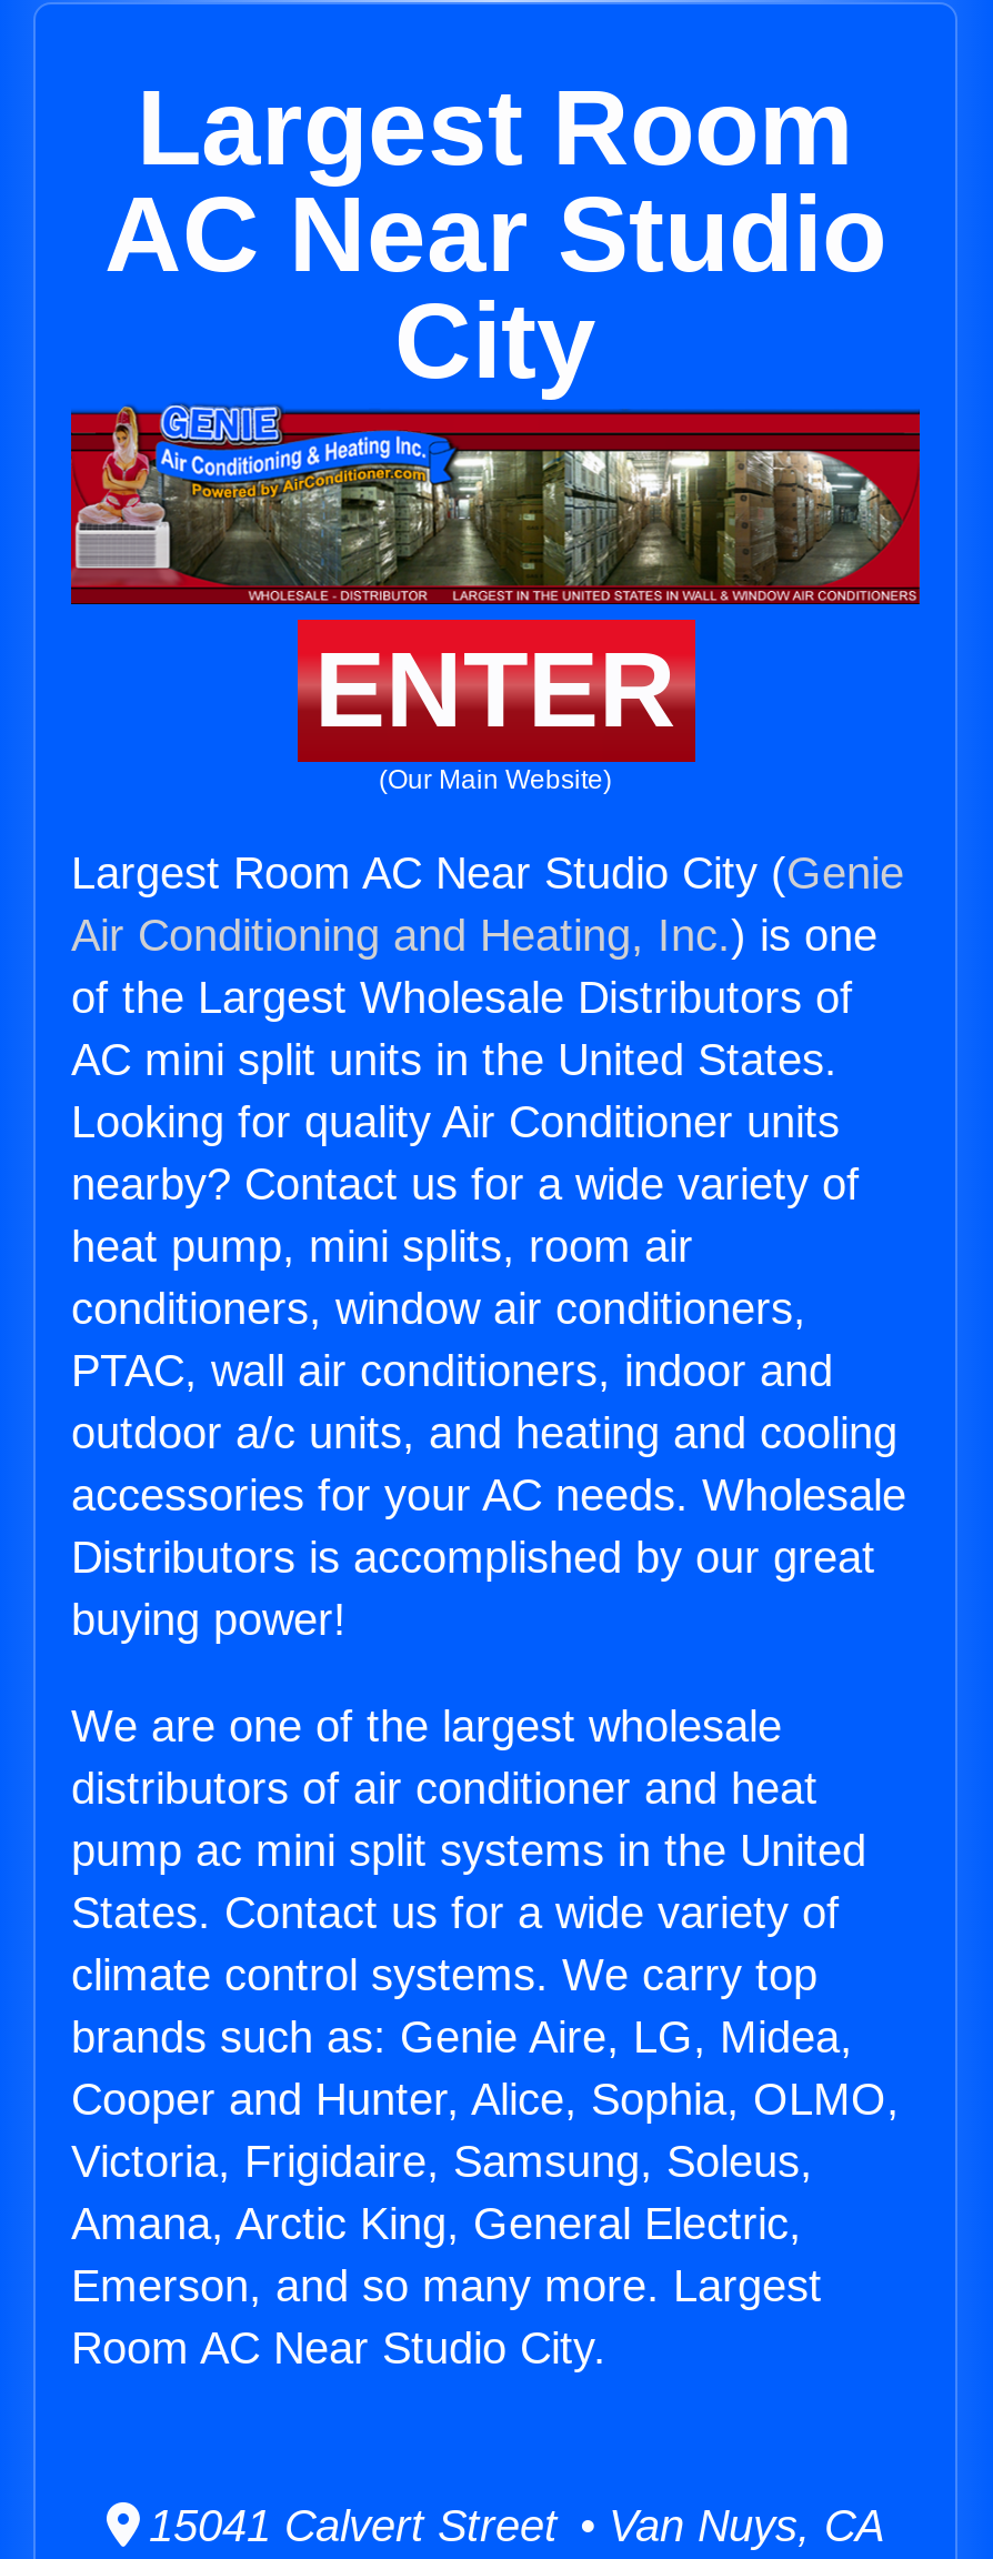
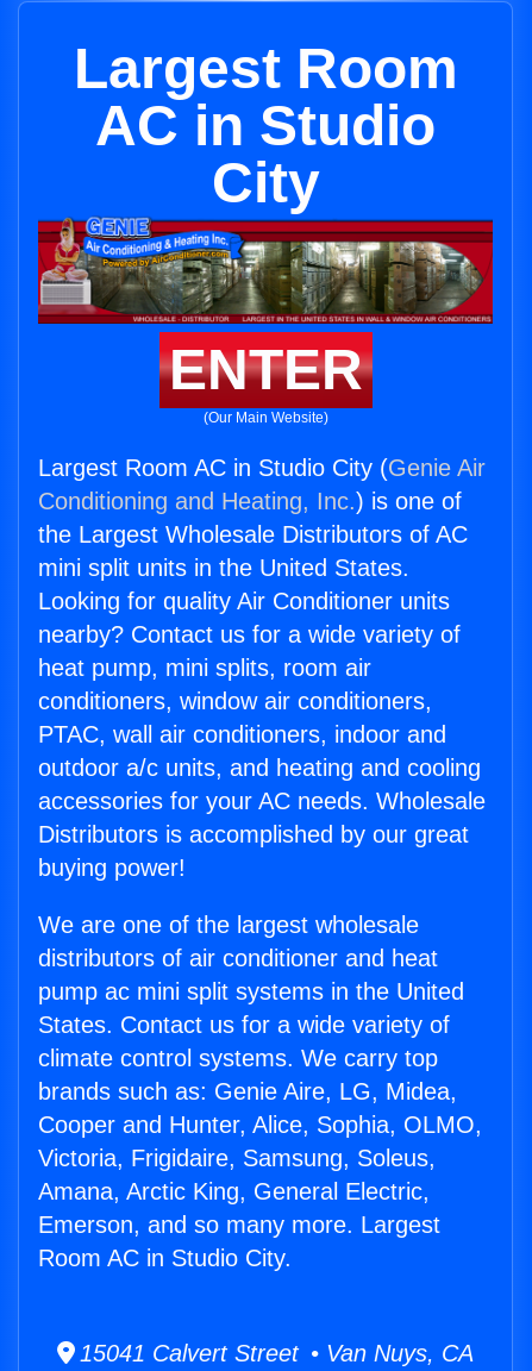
[104,175,886,293] AC Near Studio -> [95,94,436,157] AC in Studio
[71,849,904,1084] Largest Room AC Near Studio City (Genie | Air Conditioning and Heating, Inc.) is one | of the Largest Wholesale Distributors of | AC mini split units in the United States. -> [38,455,486,581] Largest Room AC in Studio City (Genie Air | Conditioning and Heating, Inc.) is one of | the Largest Wholesale Distributors of AC | mini split units in the United States.
[71,2324,606,2373] Room AC Near Studio City. -> [38,1245,292,1271] Room AC in Studio City.

